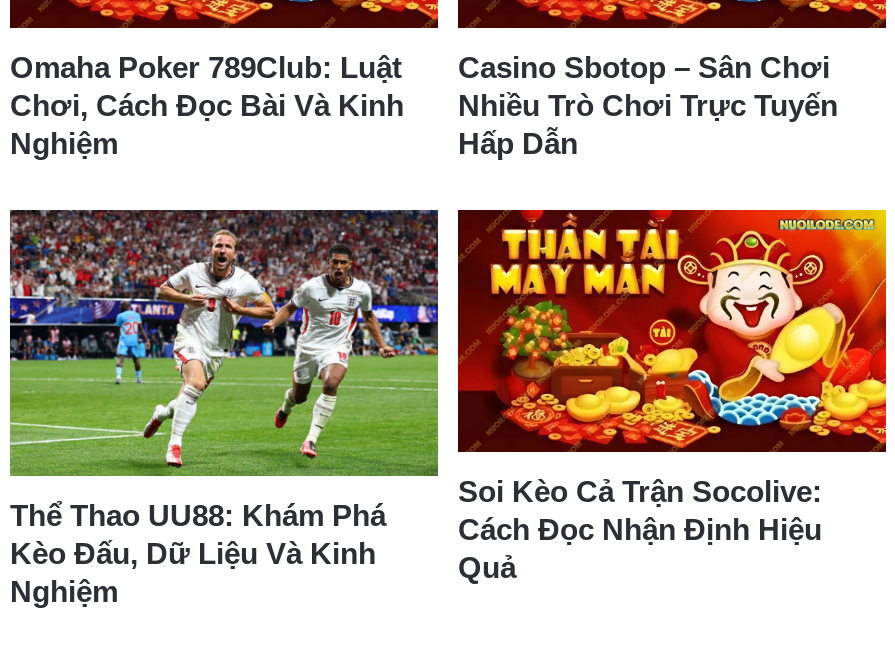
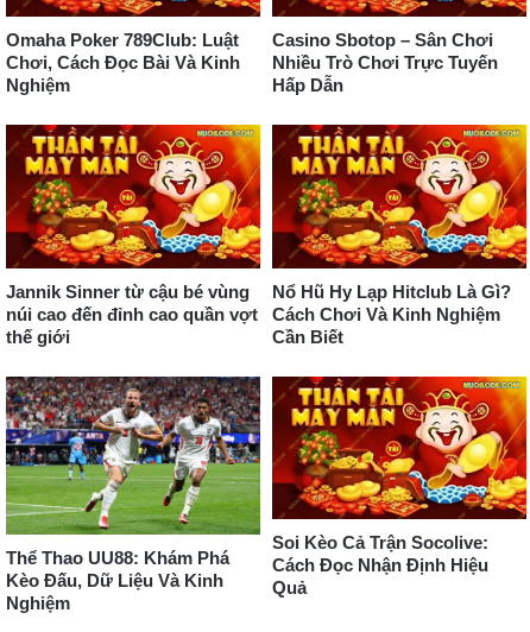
none -> [6,124,261,347] [image] | Jannik Sinner từ cậu bé vùng | núi cao đến đỉnh cao quần vợt | thế giới
none -> [272,281,511,347] Nổ Hũ Hy Lạp Hitclub Là Gì? | Cách Chơi Và Kinh Nghiệm | Cần Biết

